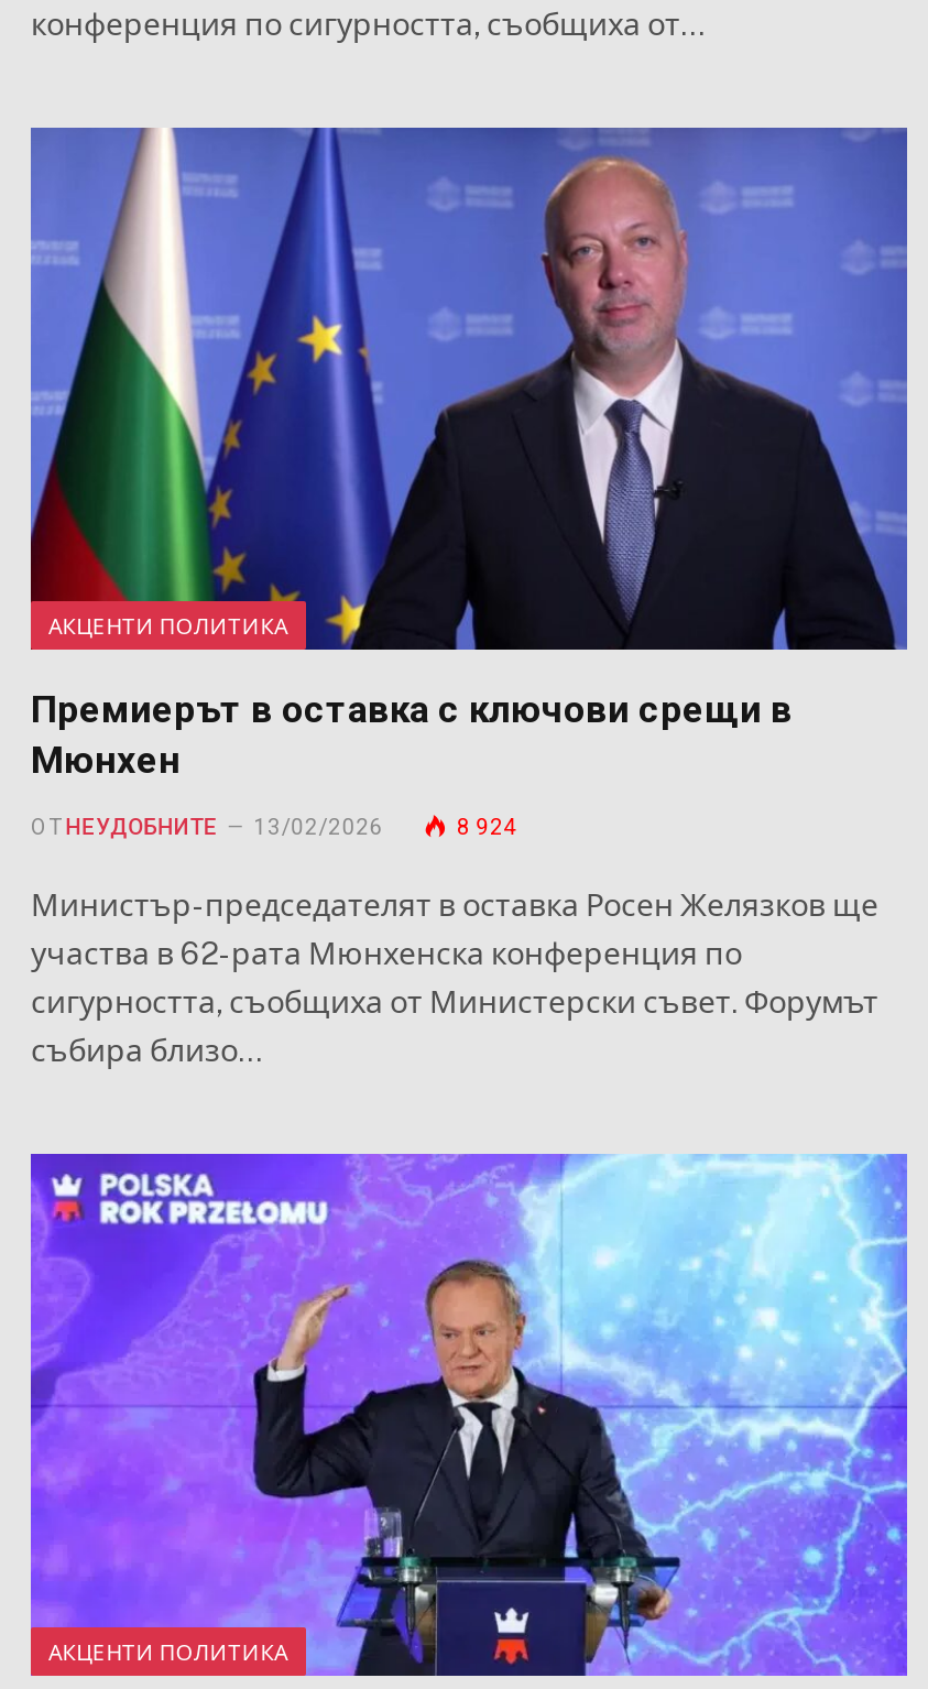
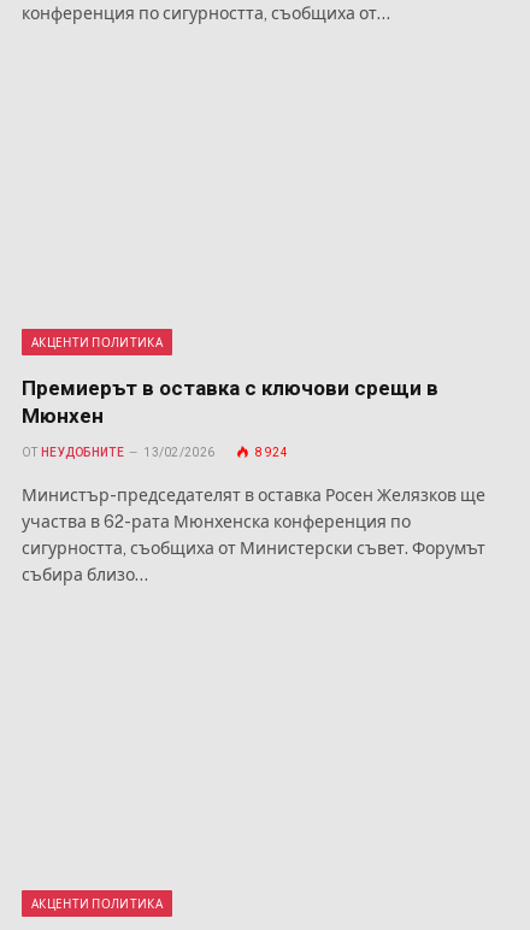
[29,126,909,652] [image] -> none
[29,1152,909,1678] [image] -> none

